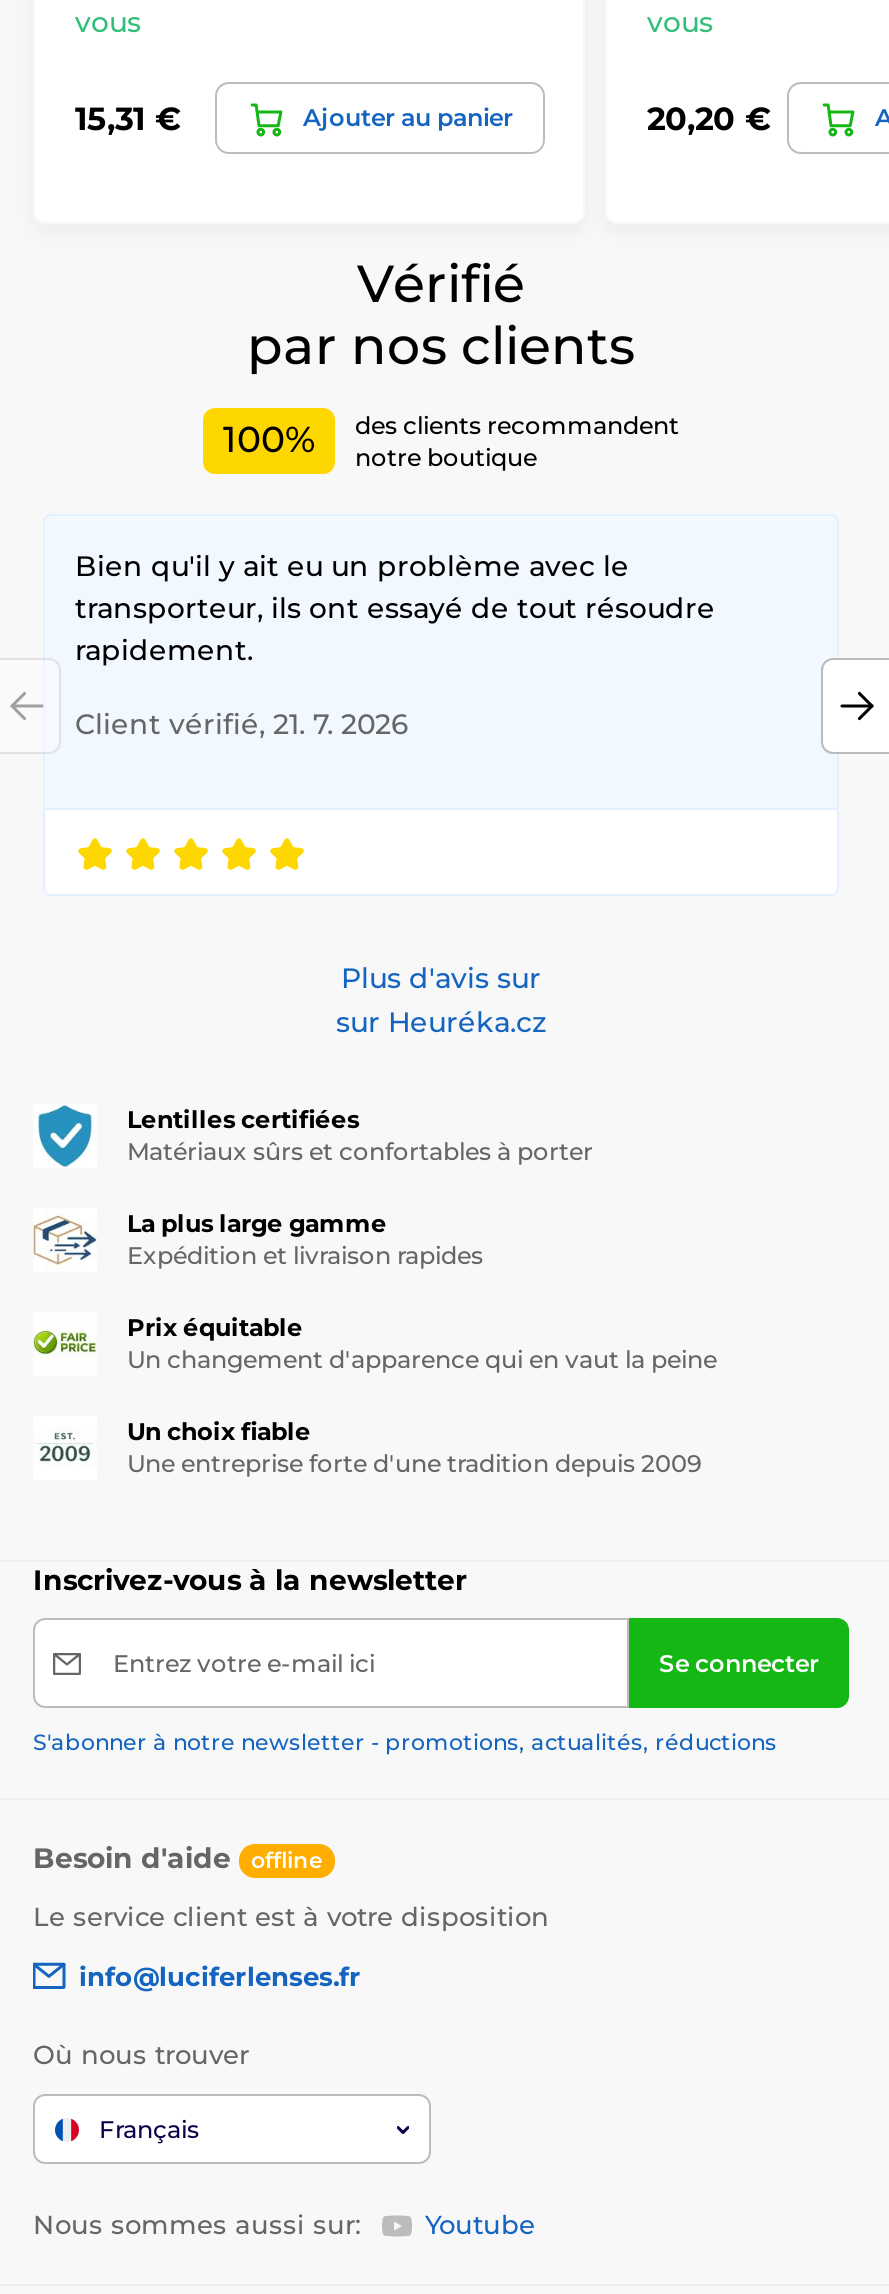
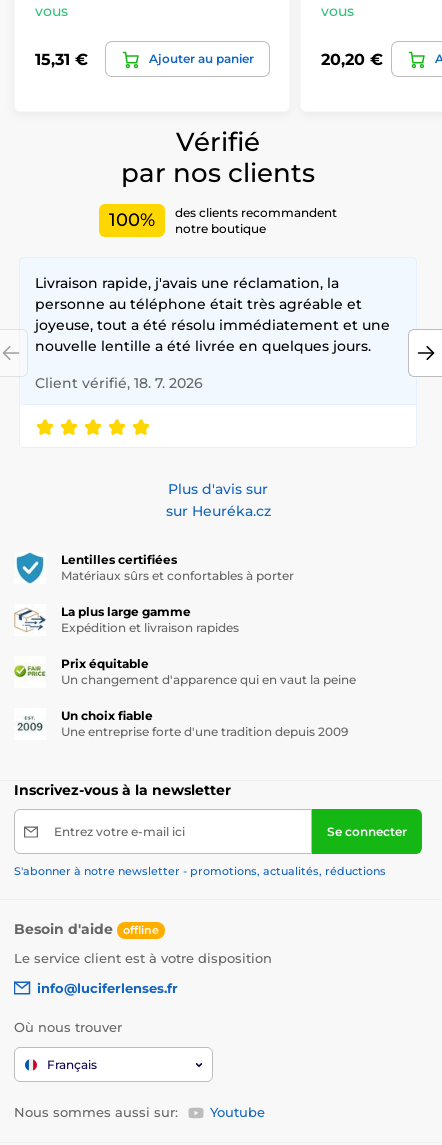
[75,548,715,668] Bien qu'il y ait eu un problème avec le | transporteur, ils ont essayé de tout résoudre | rapidement. -> [35,274,390,355] Livraison rapide, j'avais une réclamation, la | personne au téléphone était très agréable et | joyeuse, tout a été résolu immédiatement et une | nouvelle lentille a été livrée en quelques jours.
[75,706,409,742] Client vérifié, 21. 7. 2026 -> [35,374,203,392] Client vérifié, 18. 7. 2026

